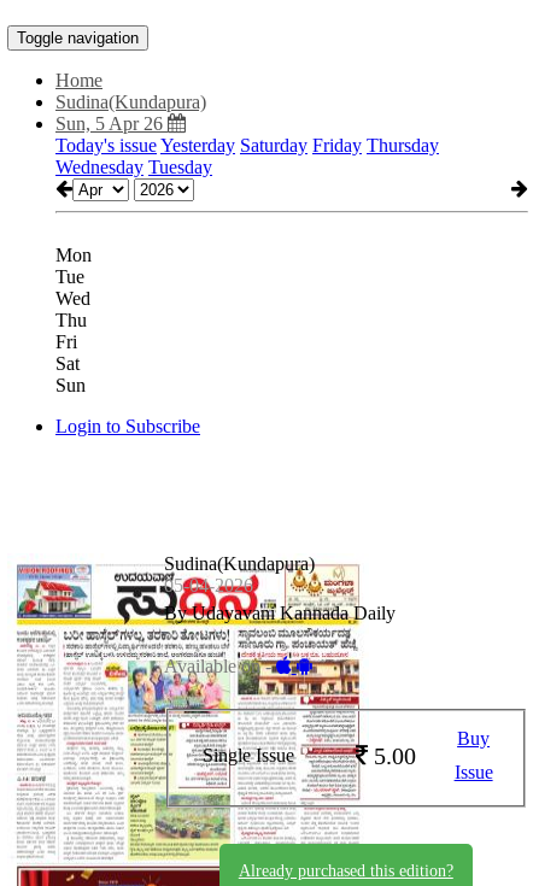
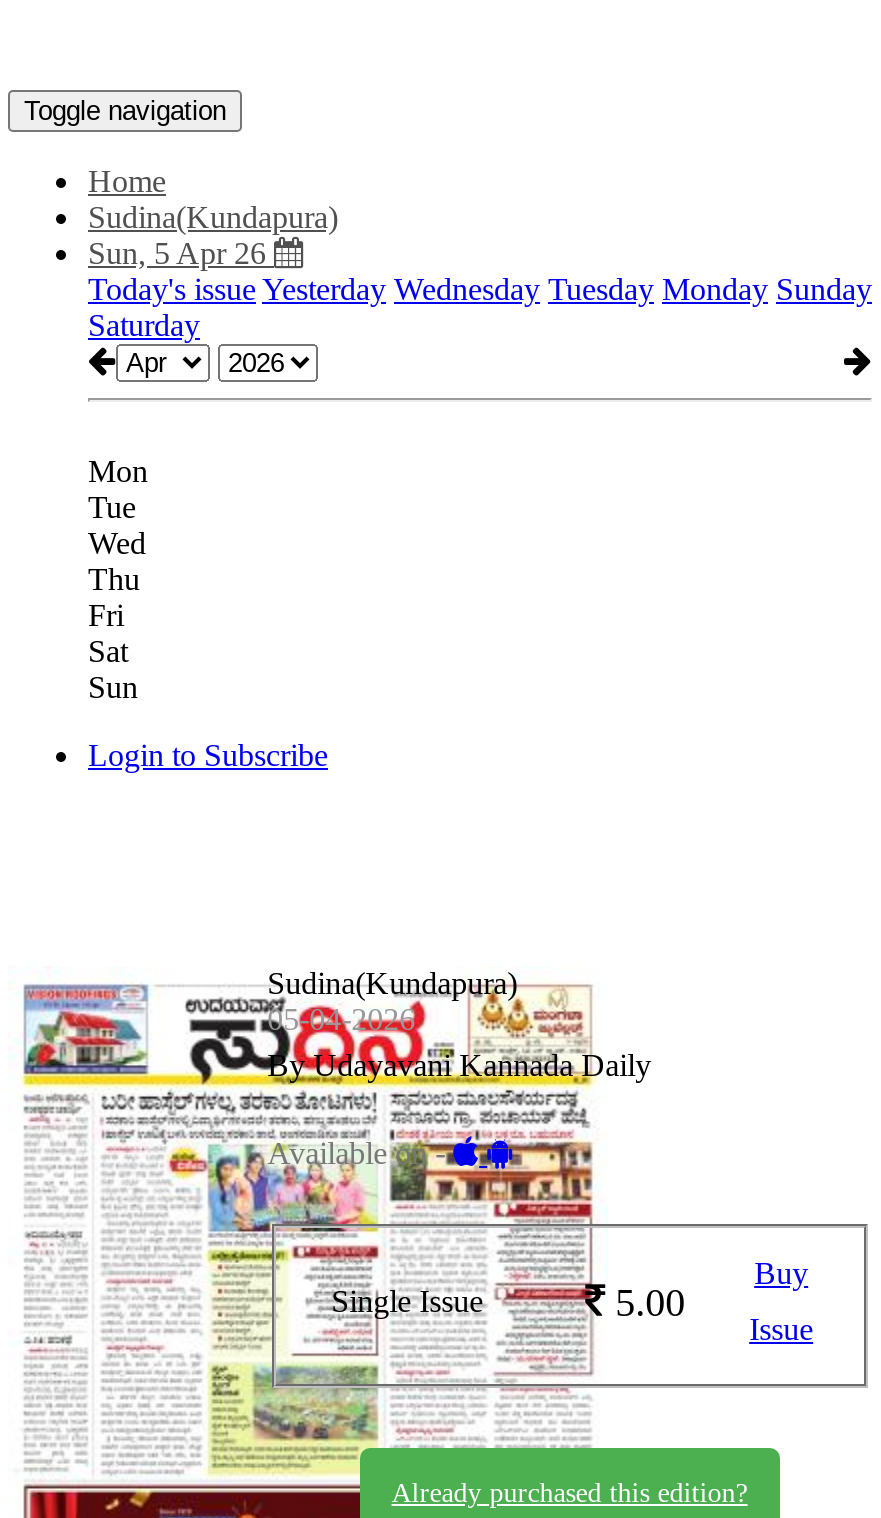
[55,135,439,177] Today's issue Yesterday Saturday Friday Thursday | Wednesday Tuesday -> [88,272,872,342] Today's issue Yesterday Wednesday Tuesday Monday Sunday | Saturday

